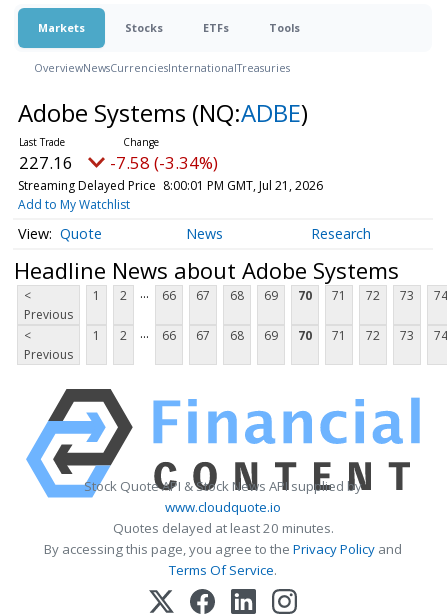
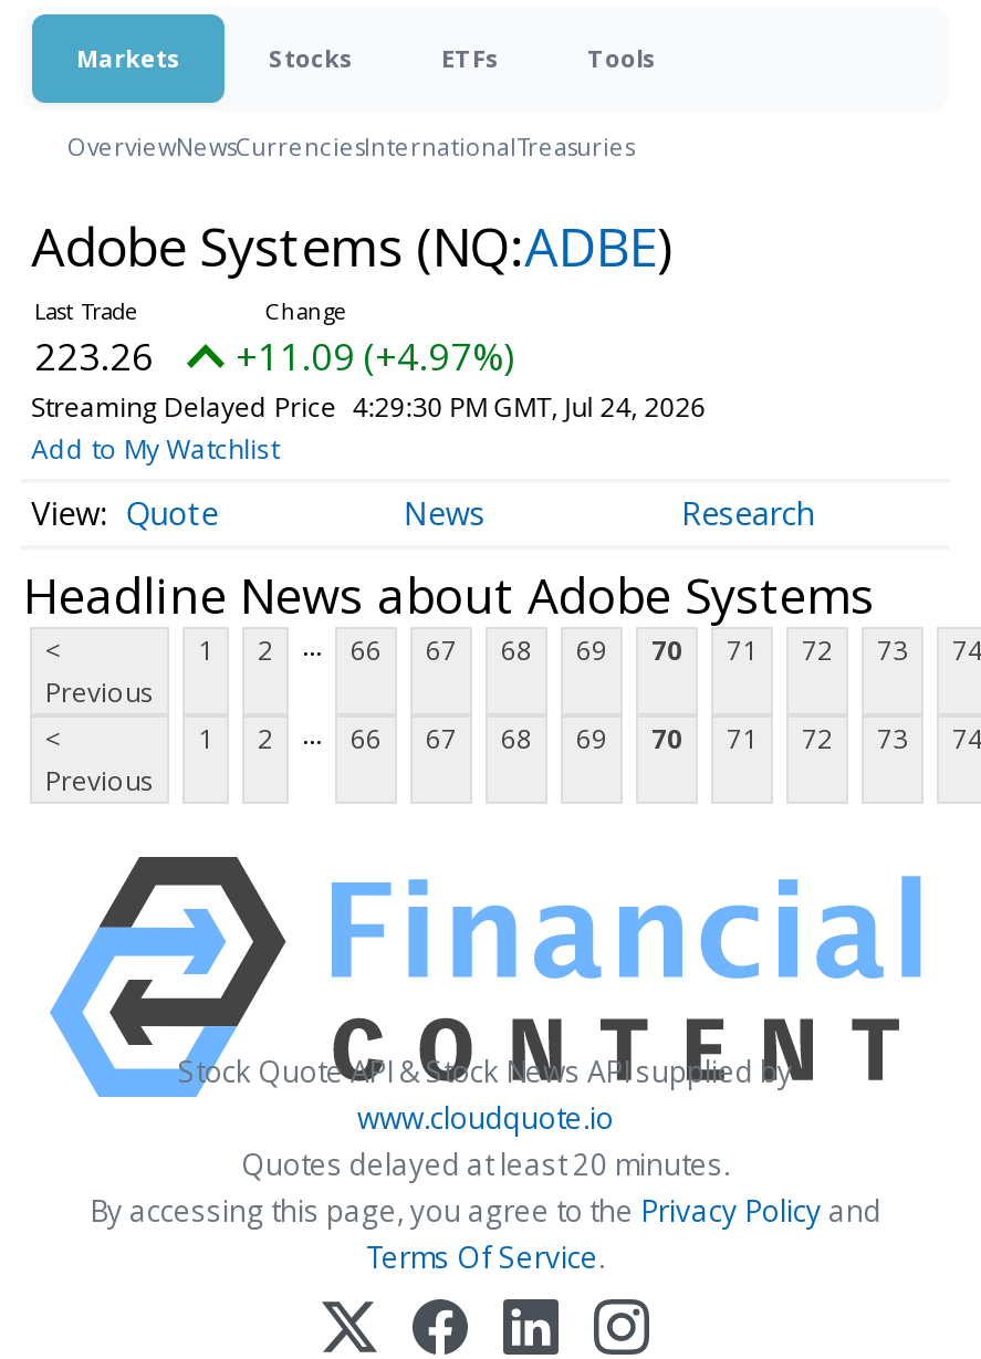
[19,151,73,174] 227.16 -> [34,331,154,381] 223.26
[110,151,218,174] -7.58 (-3.34%) -> [236,331,514,381] +11.09 (+4.97%)
[18,177,323,194] Streaming Delayed Price 8:00:01 PM GMT, Jul 21, 2026 -> [31,388,706,426] Streaming Delayed Price 4:29:30 PM GMT, Jul 24, 2026

